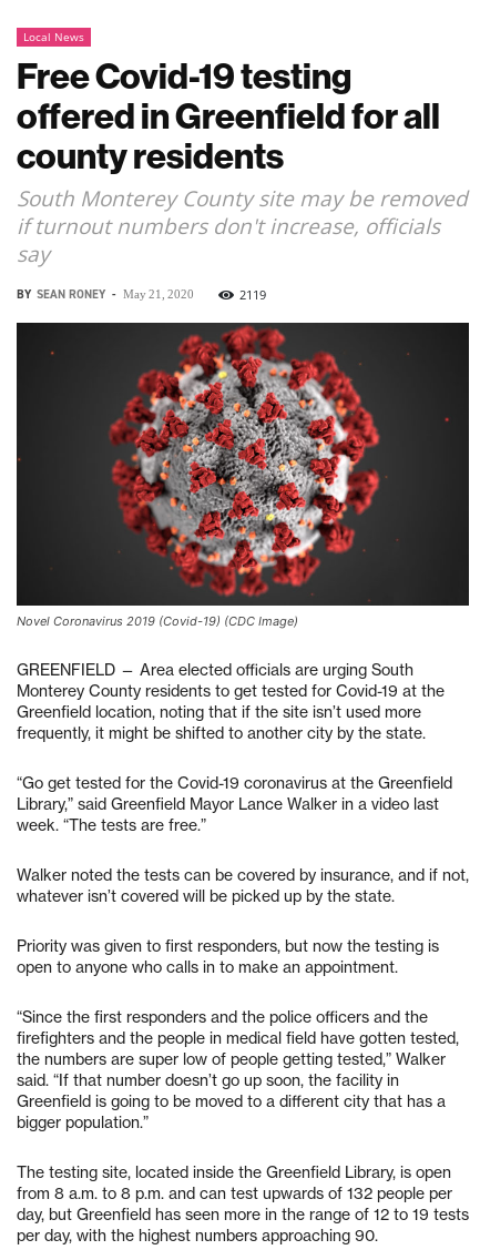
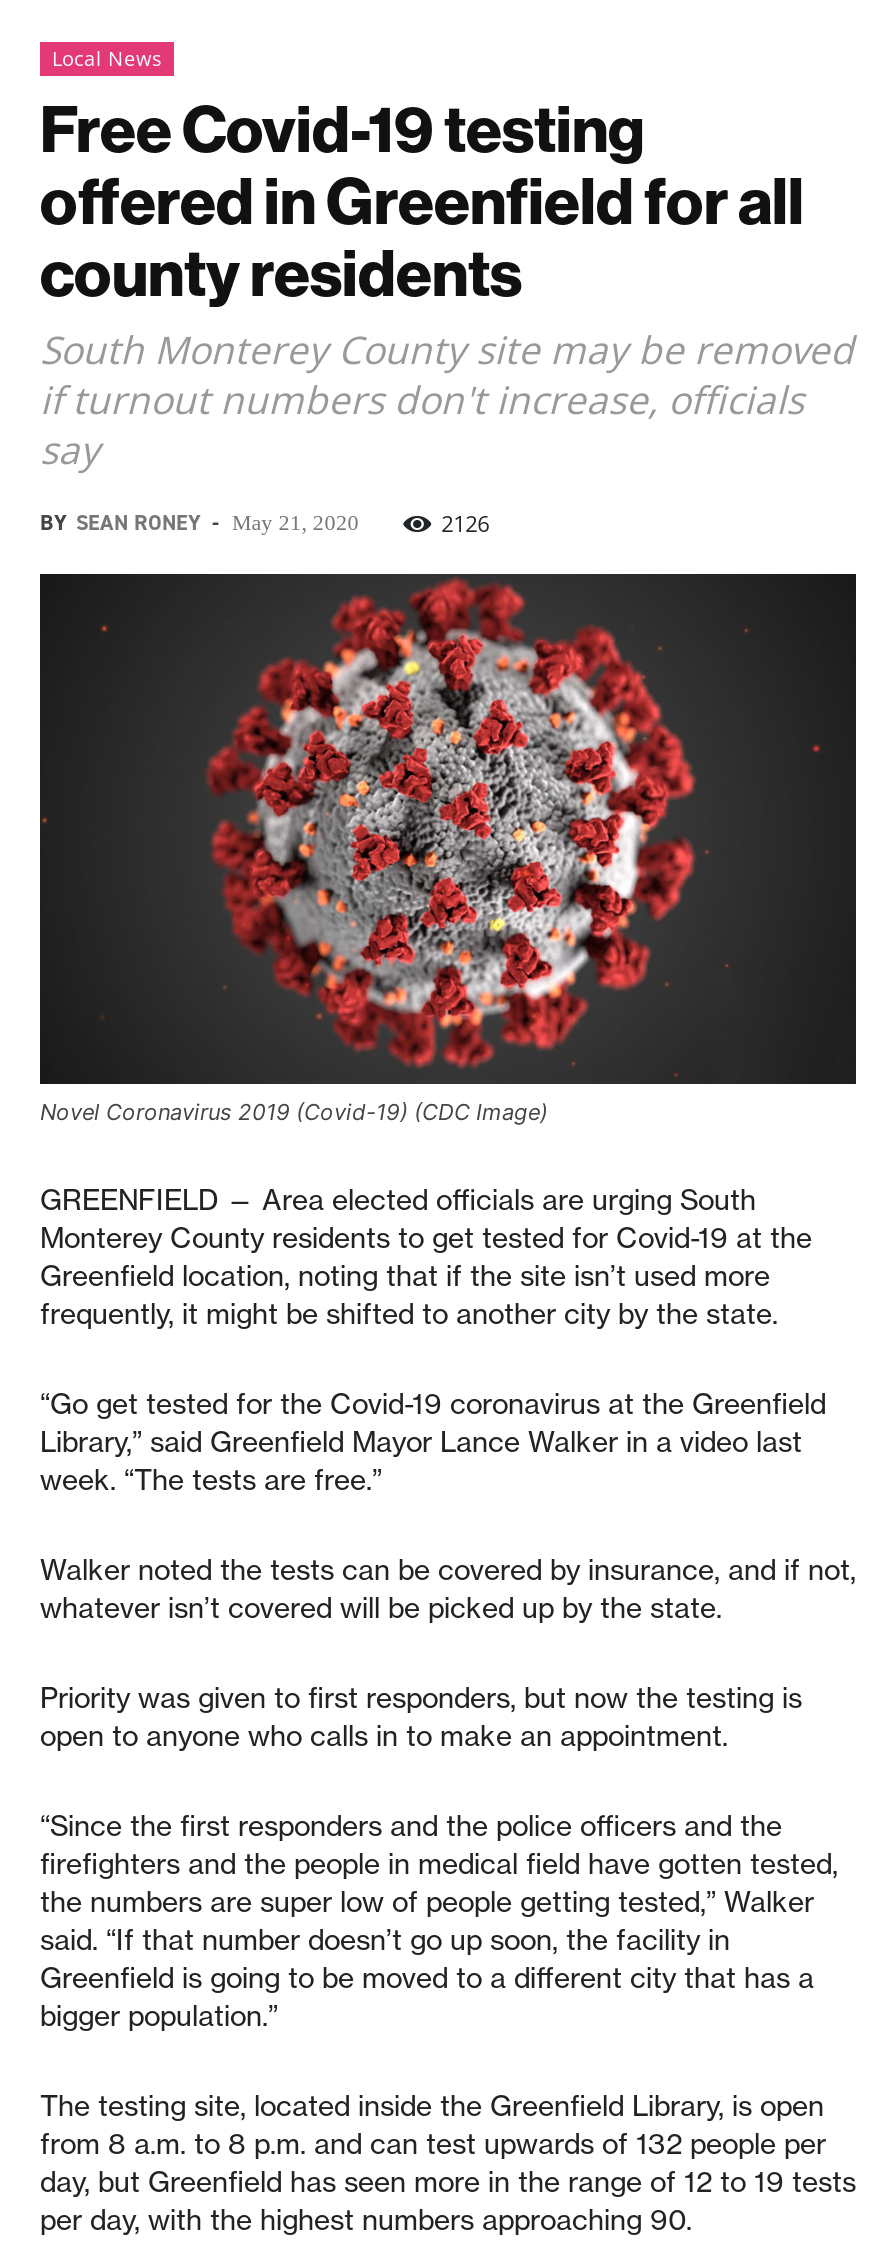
[239,286,266,303] 2119 -> [441,508,489,538] 2126

